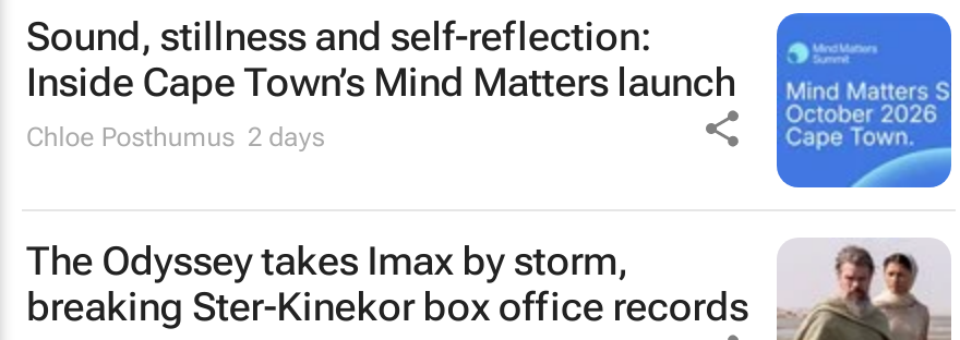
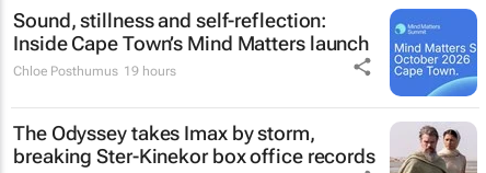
[26,123,324,153] Chloe Posthumus 2 days -> [13,64,176,79] Chloe Posthumus 19 hours

